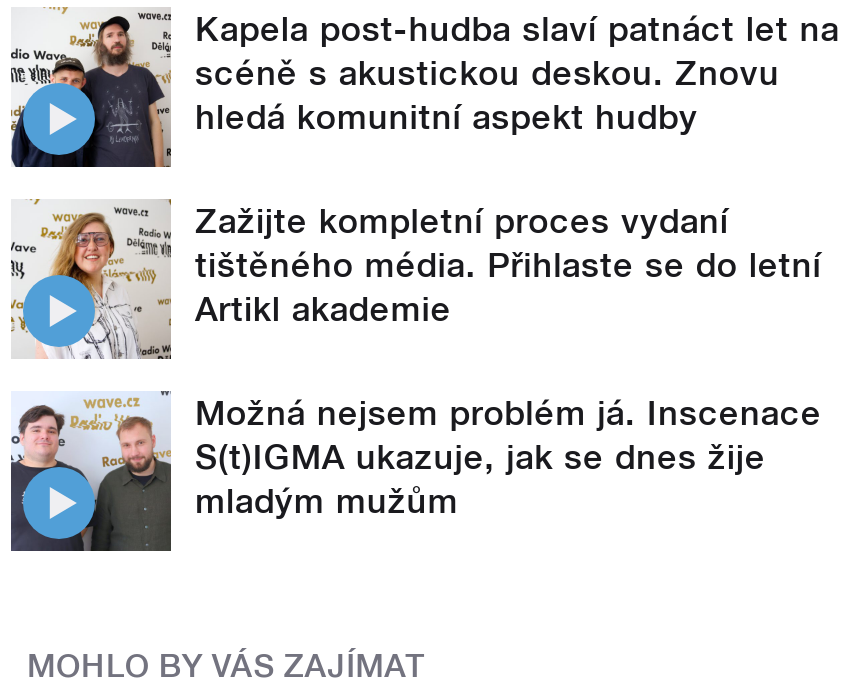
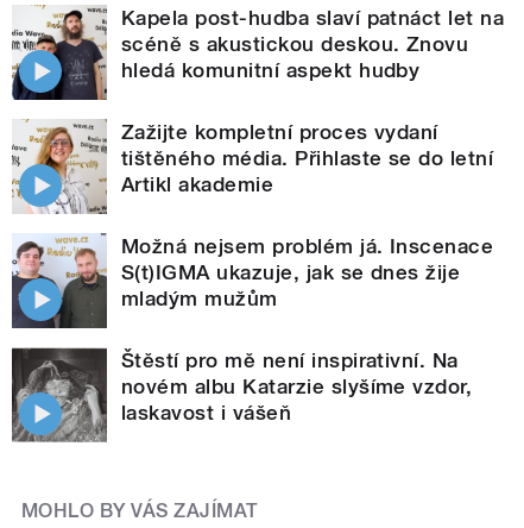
none -> [11,346,472,442] [image] | Štěstí pro mě není inspirativní. Na | novém albu Katarzie slyšíme vzdor, | laskavost i vášeň

